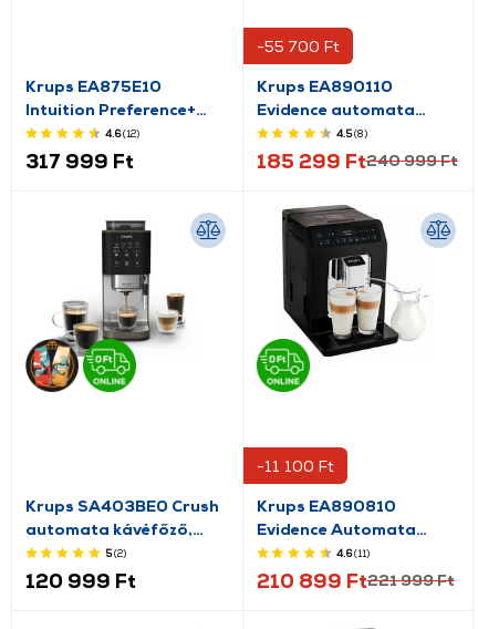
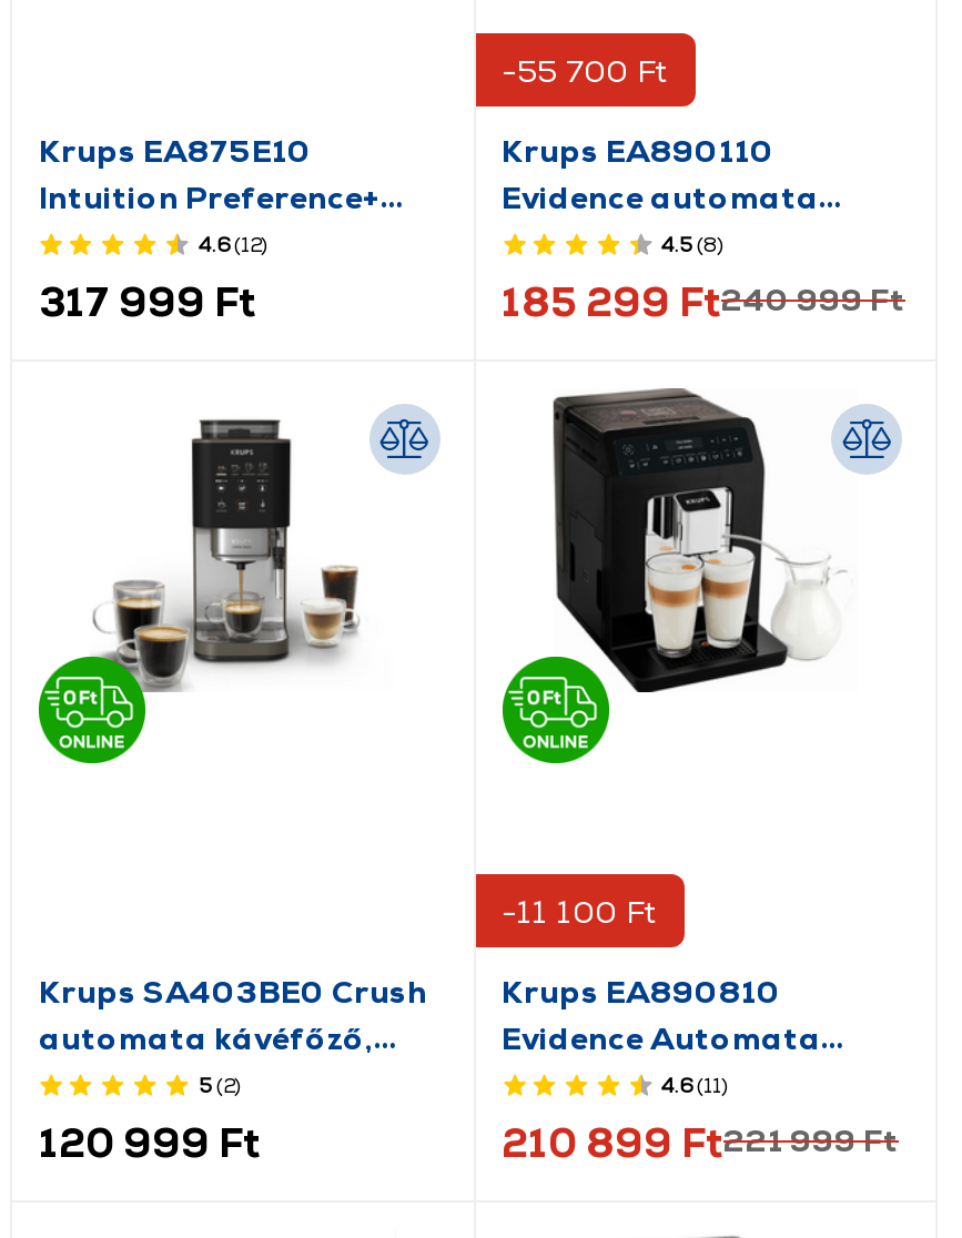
[25,339,137,393] [image] -> [39,657,261,765] [image]

